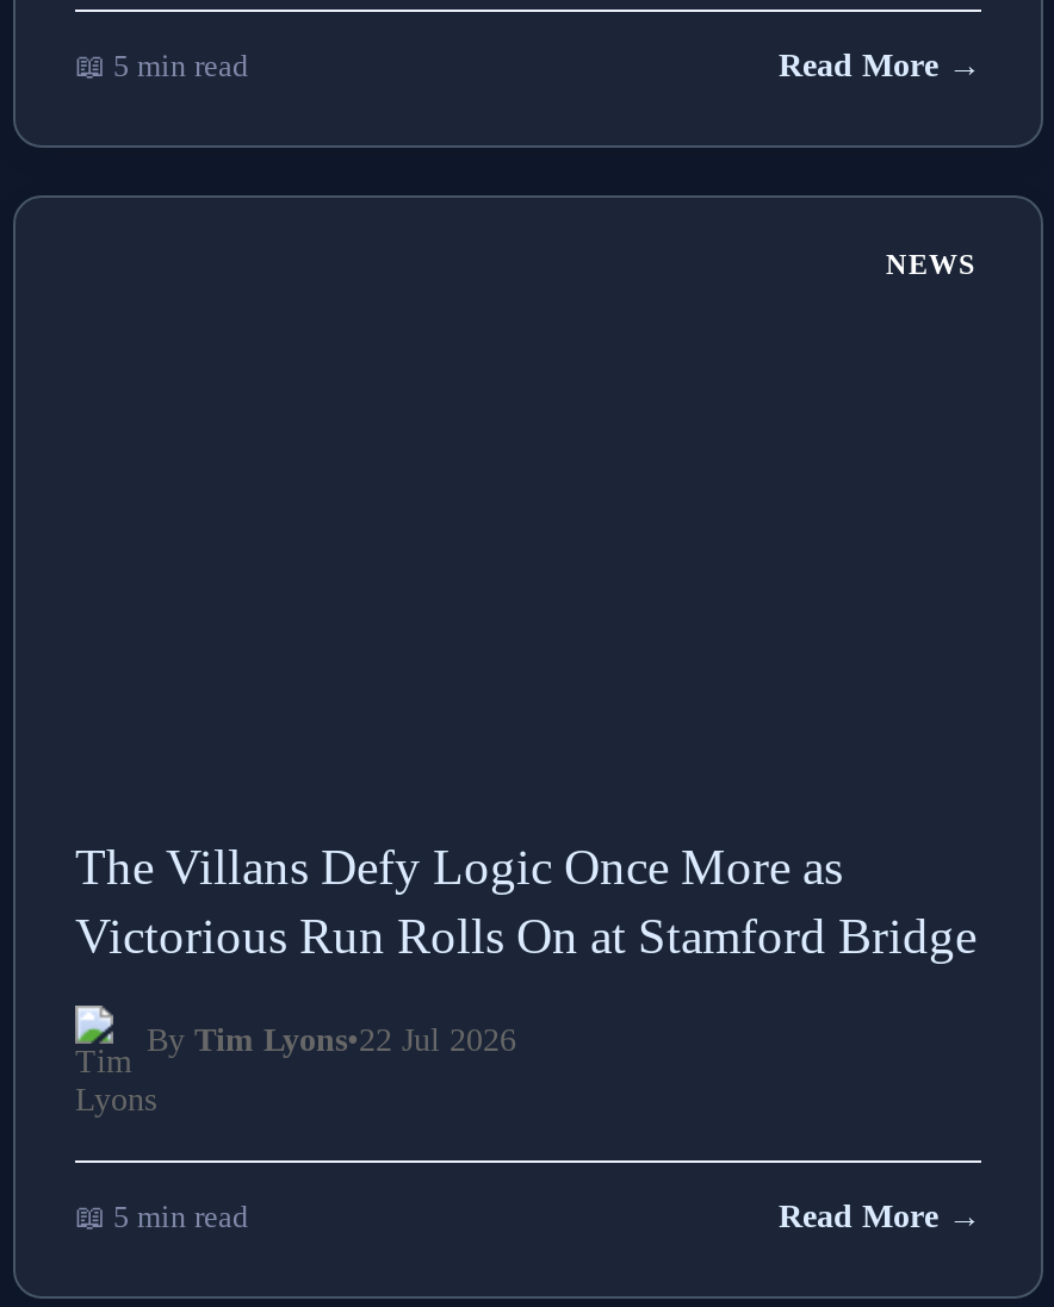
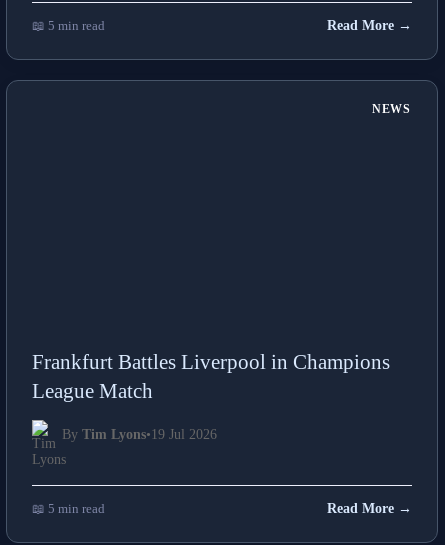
[75,839,976,963] The Villans Defy Logic Once More as | Victorious Run Rolls On at Stamford Bridge -> [32,350,390,402] Frankfurt Battles Liverpool in Champions | League Match
[147,1022,516,1058] By Tim Lyons•22 Jul 2026 -> [62,427,217,442] By Tim Lyons•19 Jul 2026

